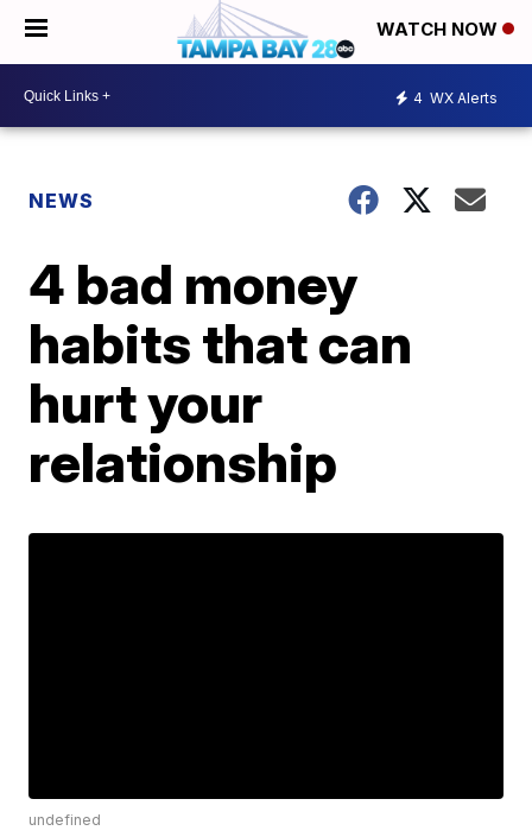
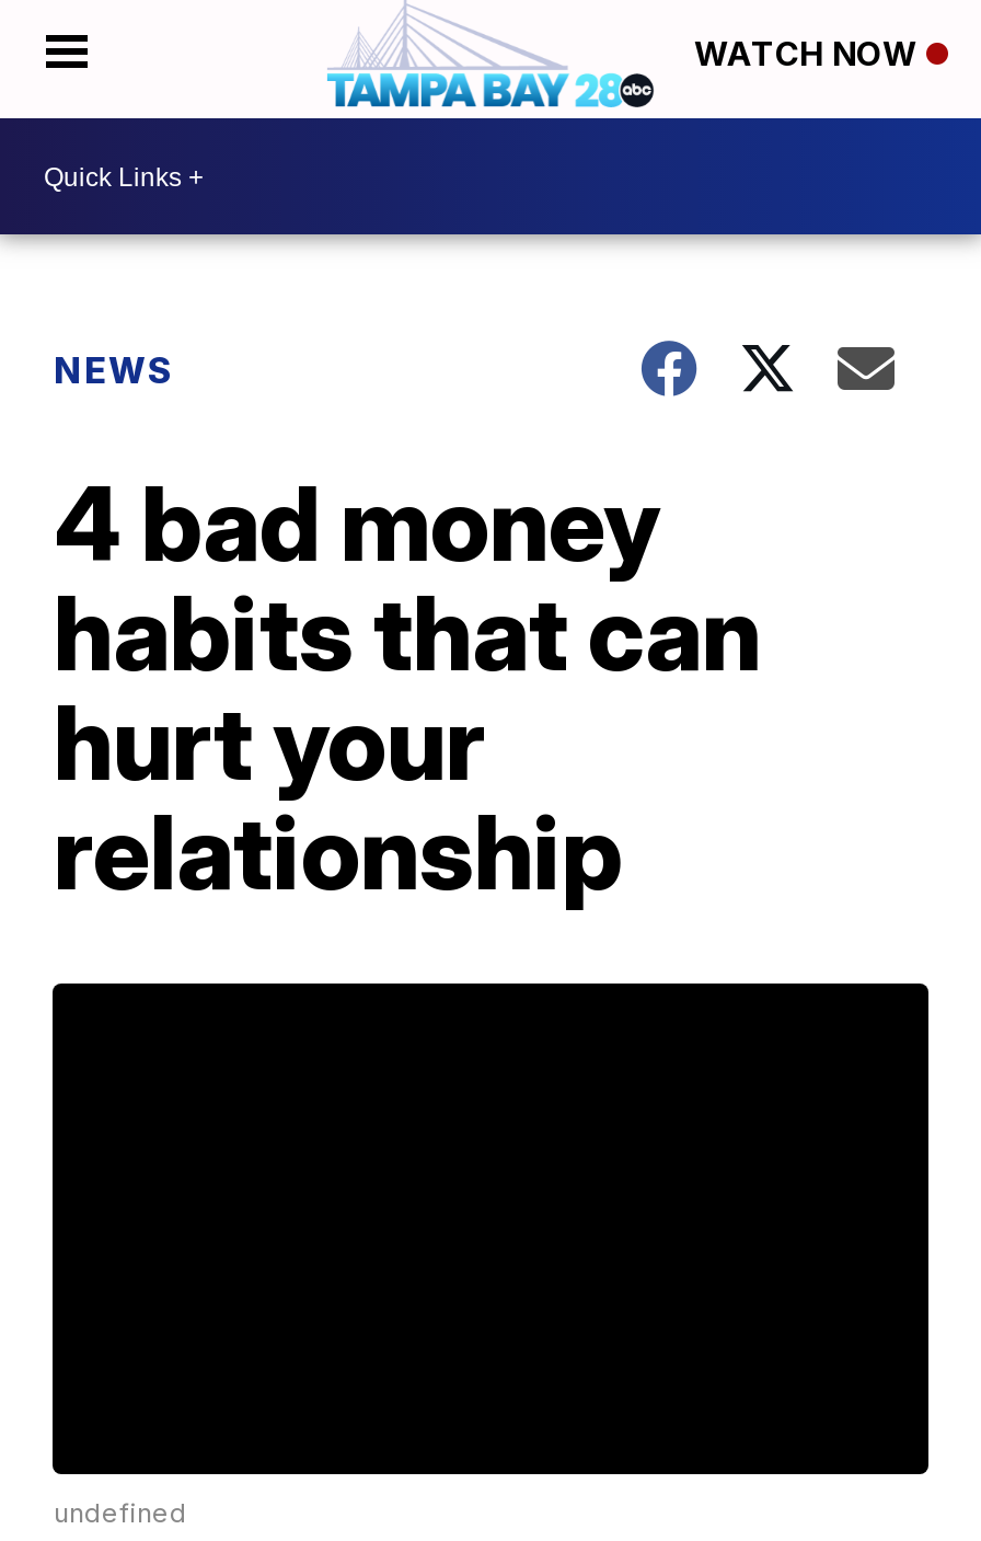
[413,88,498,106] 4 WX Alerts -> none

